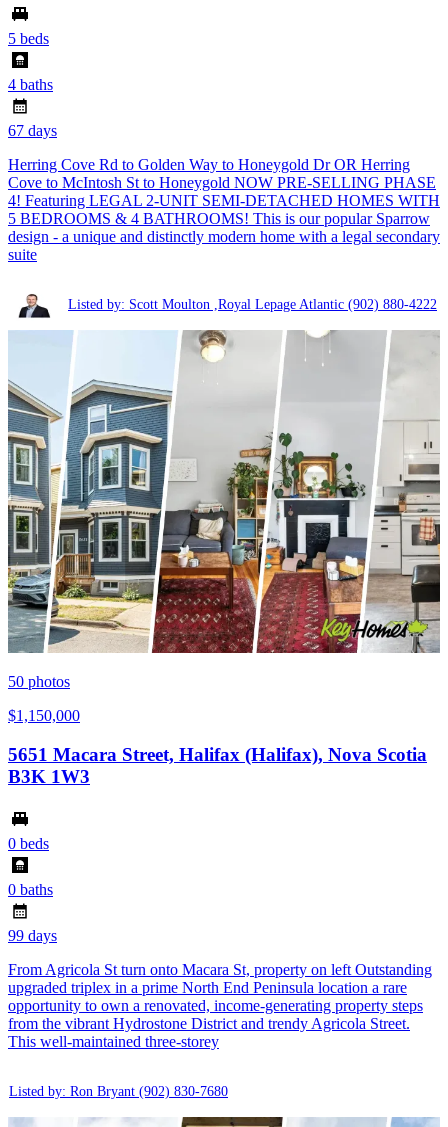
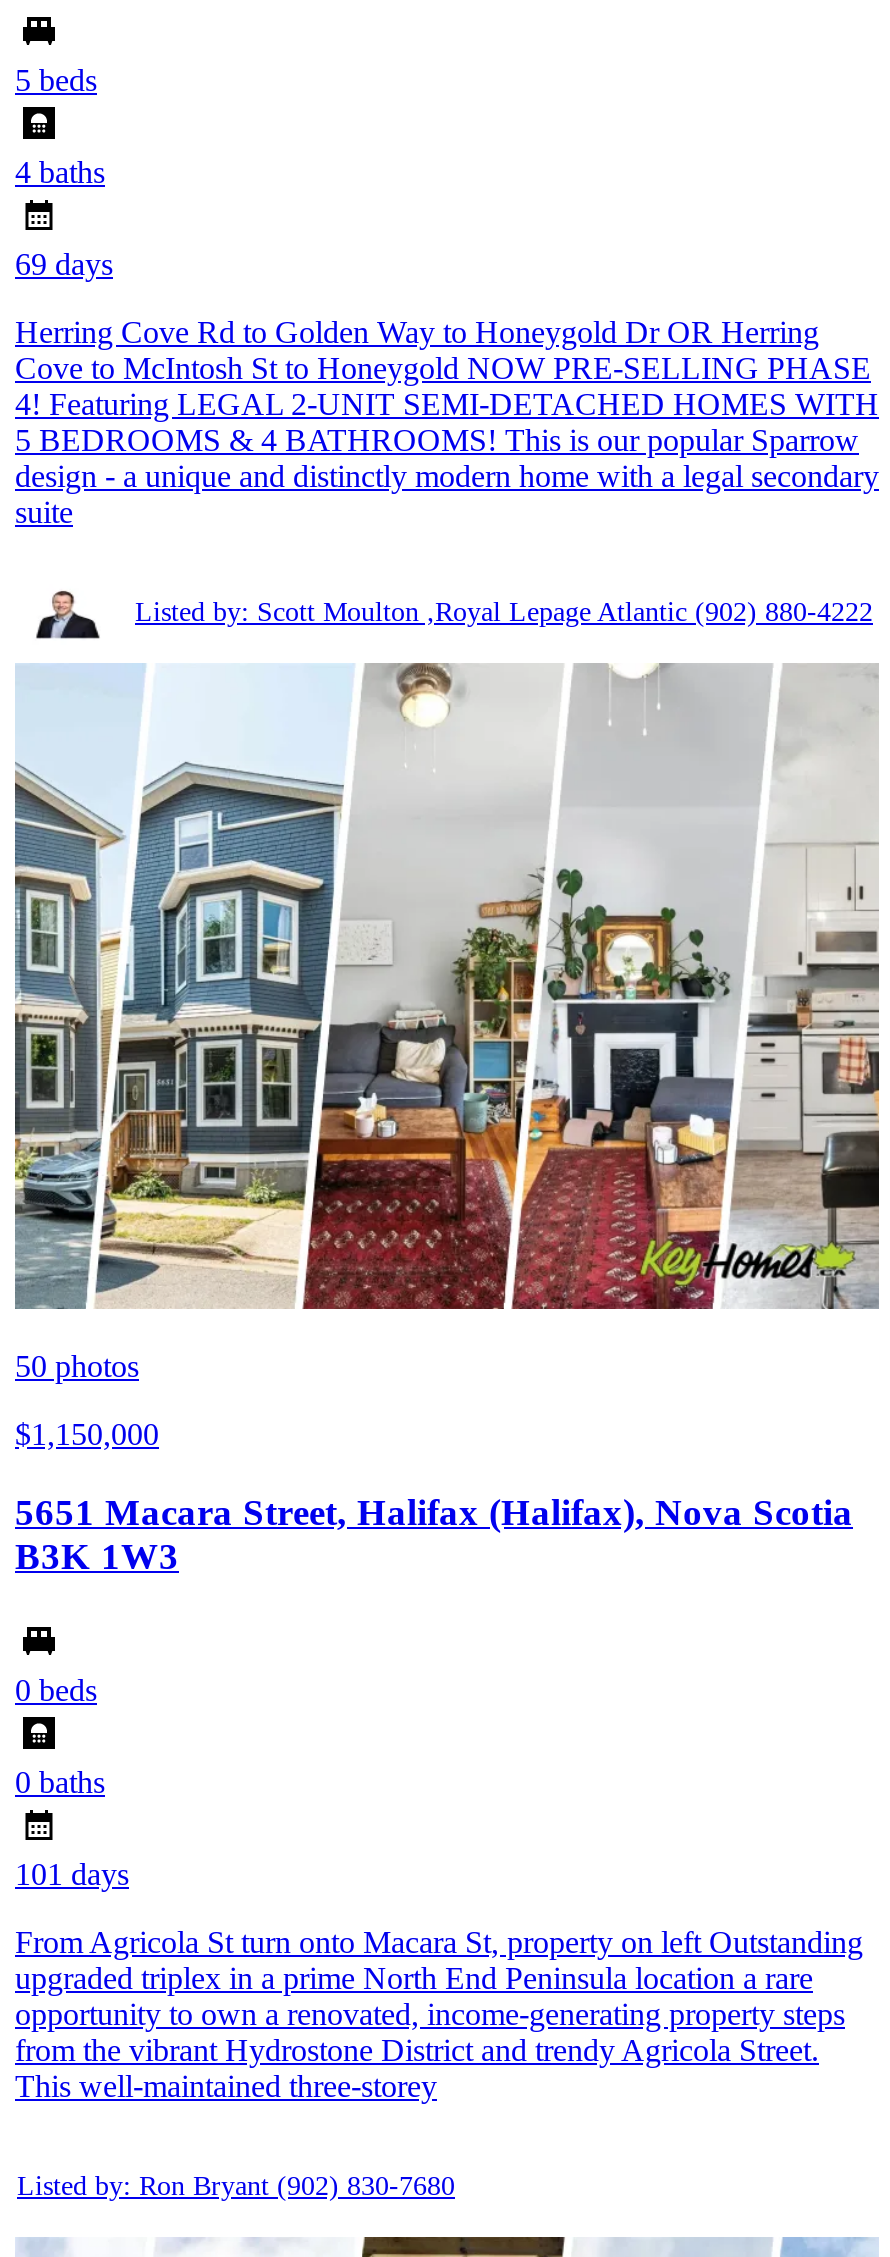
[8,122,57,139] 67 days -> [15,247,113,281] 69 days
[8,926,57,943] 99 days -> [15,1856,129,1890] 101 days

